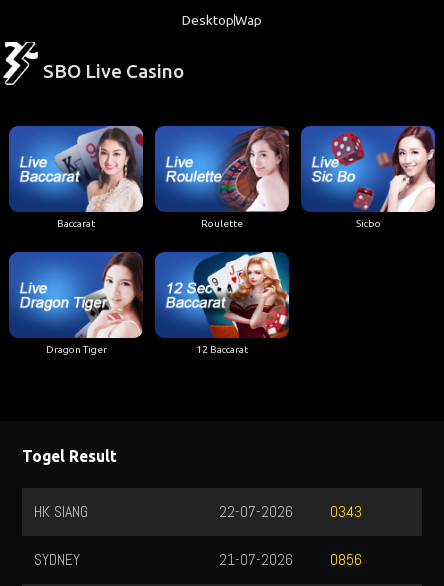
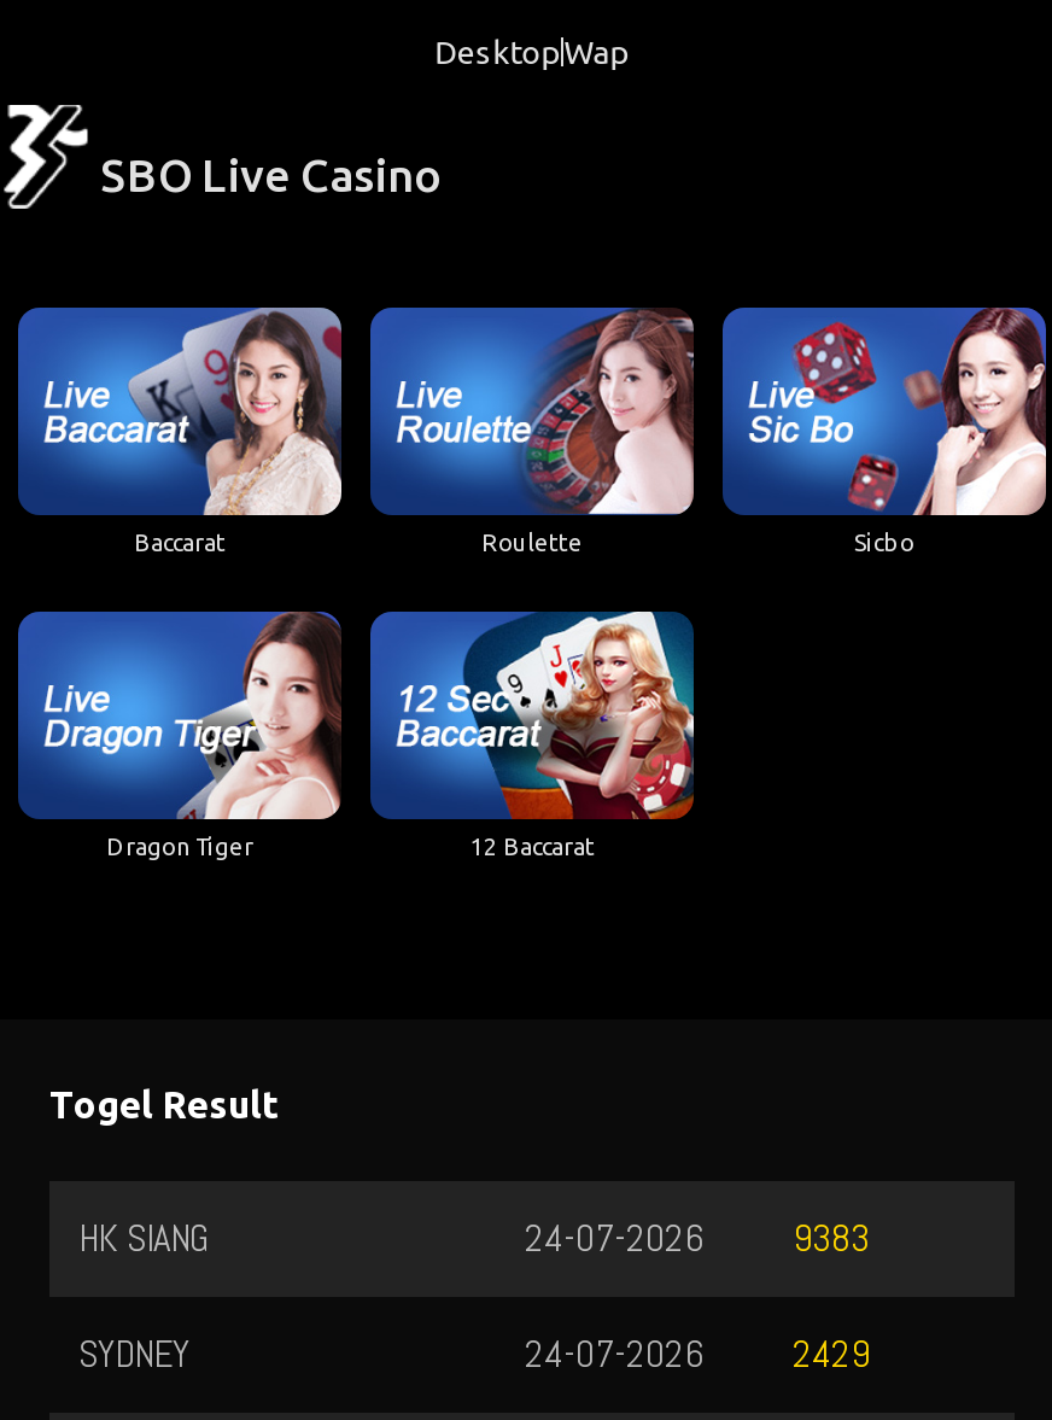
[219,502,293,522] 22-07-2026 -> [525,1214,703,1263] 24-07-2026
[330,502,362,522] 0343 -> [793,1216,870,1264] 9383
[219,550,293,570] 21-07-2026 -> [525,1330,703,1378] 24-07-2026
[330,550,362,570] 0856 -> [793,1331,870,1380] 2429

